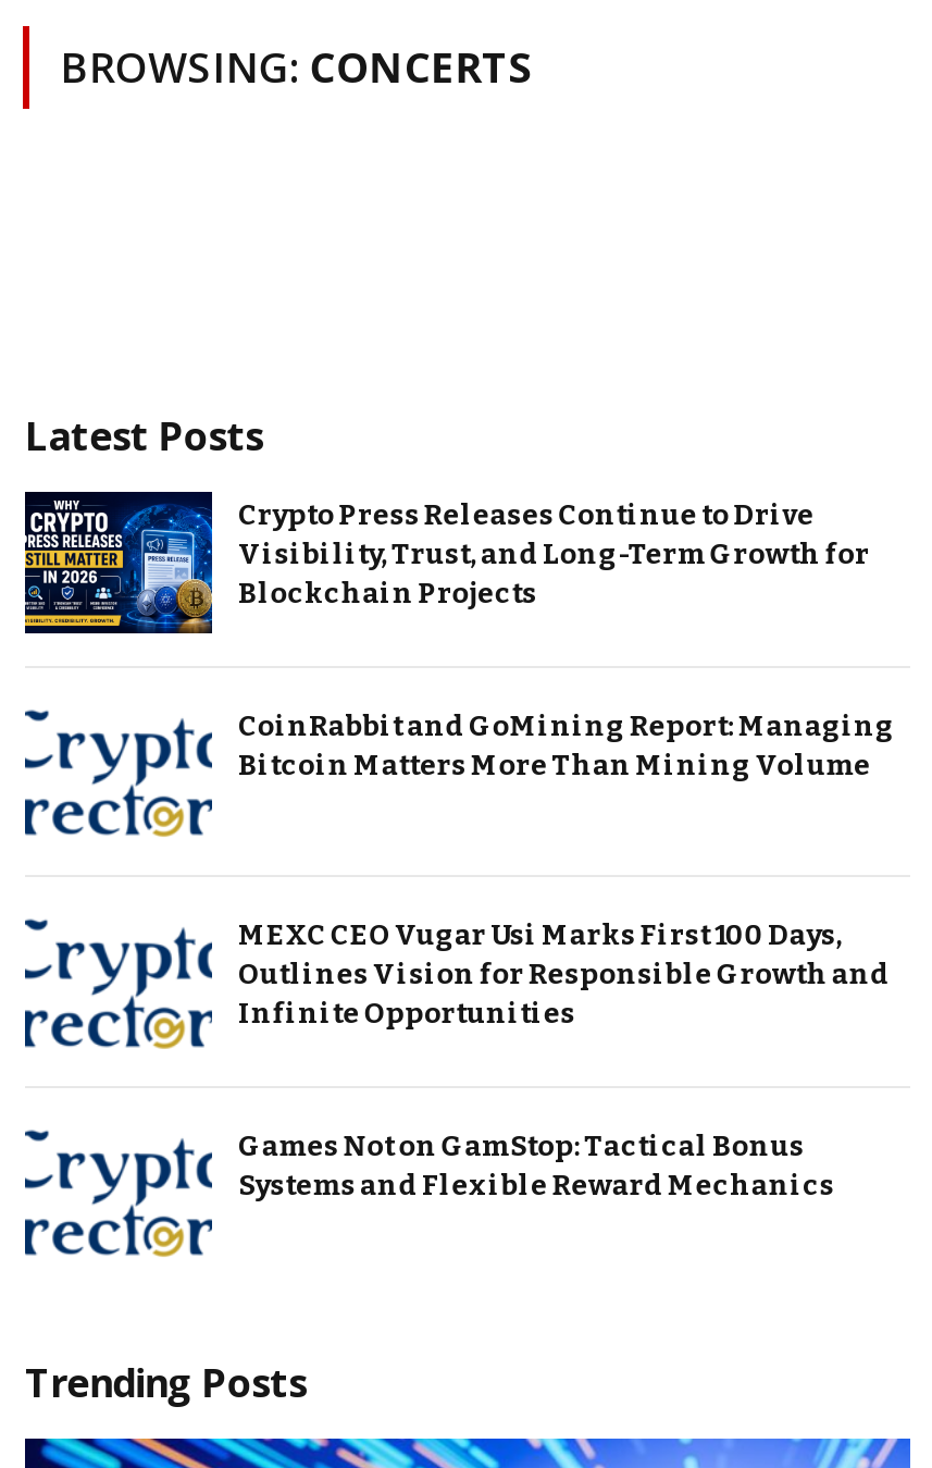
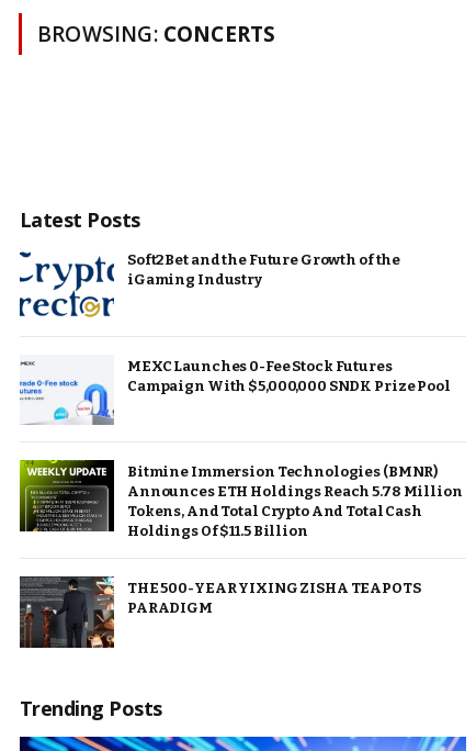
[23,490,870,638] [image] | Crypto Press Releases Continue to Drive | Visibility, Trust, and Long-Term Growth for | Blockchain Projects -> [19,250,401,321] [image] | Soft2Bet and the Future Growth of the | iGaming Industry
[23,708,895,838] [image] | CoinRabbit and GoMining Report: Managing | Bitcoin Matters More Than Mining Volume -> [20,357,451,426] [image] | MEXC Launches 0-Fee Stock Futures | Campaign With $5,000,000 SNDK Prize Pool
[23,912,890,1051] [image] | MEXC CEO Vugar Usi Marks First 100 Days, | Outlines Vision for Responsible Growth and | Infinite Opportunities -> [19,459,463,539] [image] | Bitmine Immersion Technologies (BMNR) | Announces ETH Holdings Reach 5.78 Million | Tokens, And Total Crypto And Total Cash | Holdings Of $11.5 Billion
[23,1128,835,1262] [image] | Games Not on GamStop: Tactical Bonus | Systems and Flexible Reward Mechanics -> [19,575,421,649] [image] | THE 500-YEAR YIXING ZISHA TEAPOTS | PARADIGM

